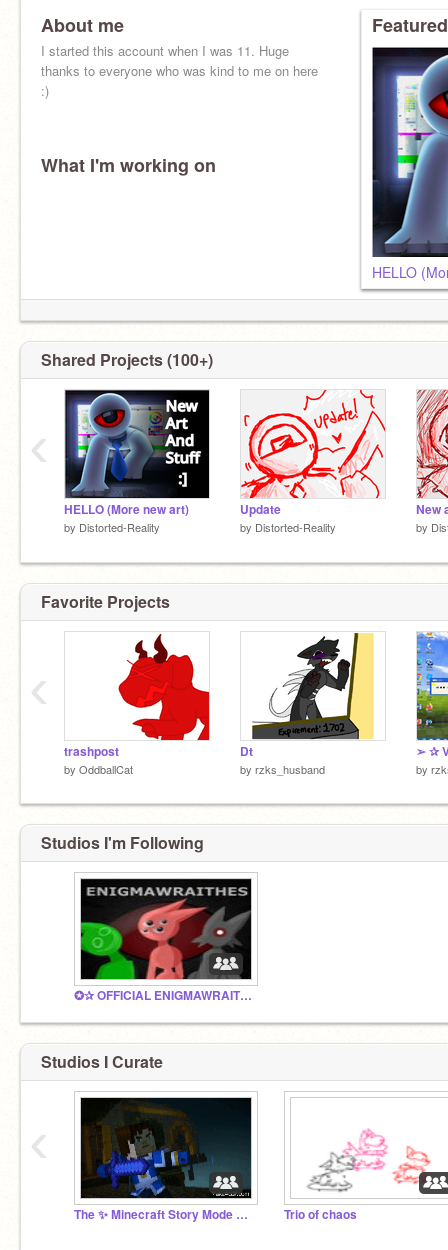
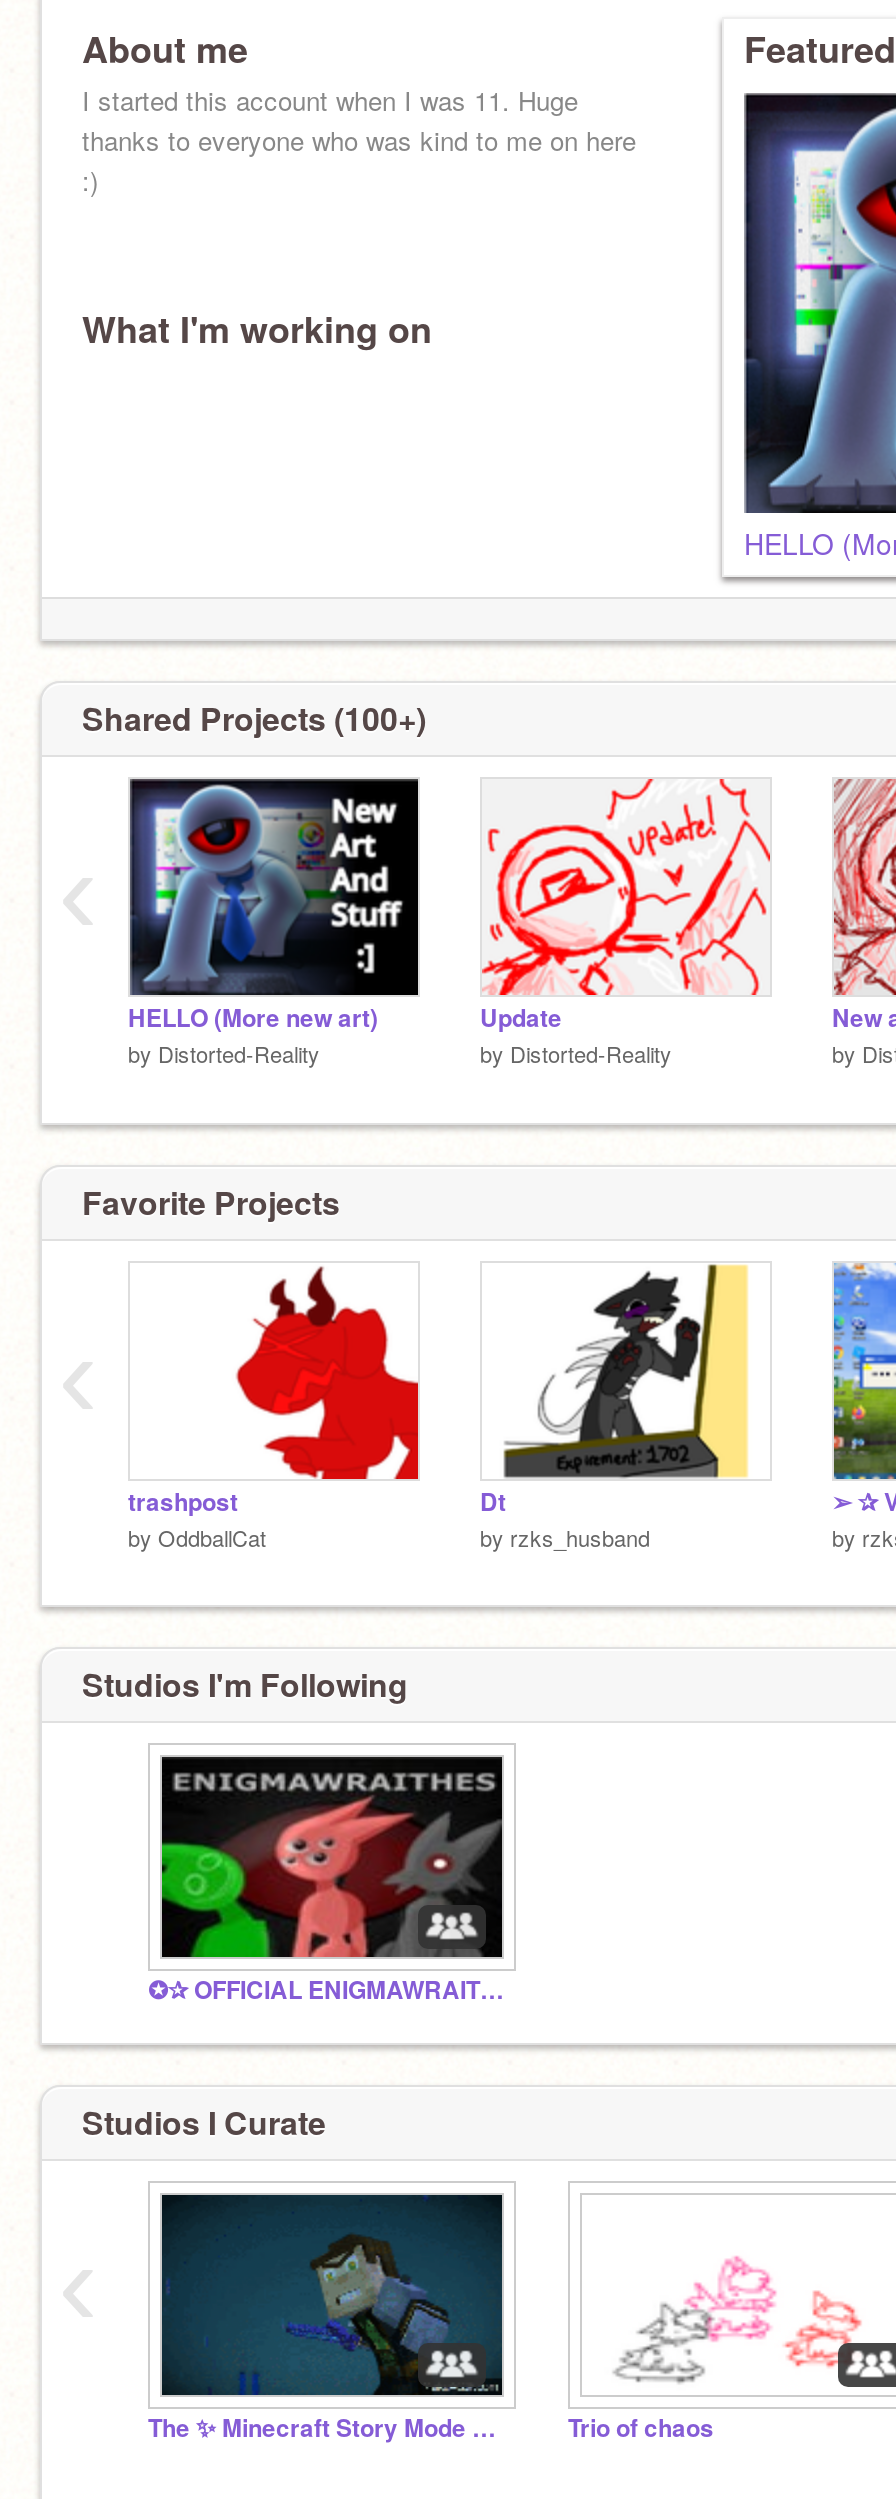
[81,1098,249,1198] [image] -> [162,2195,500,2395] [image]

